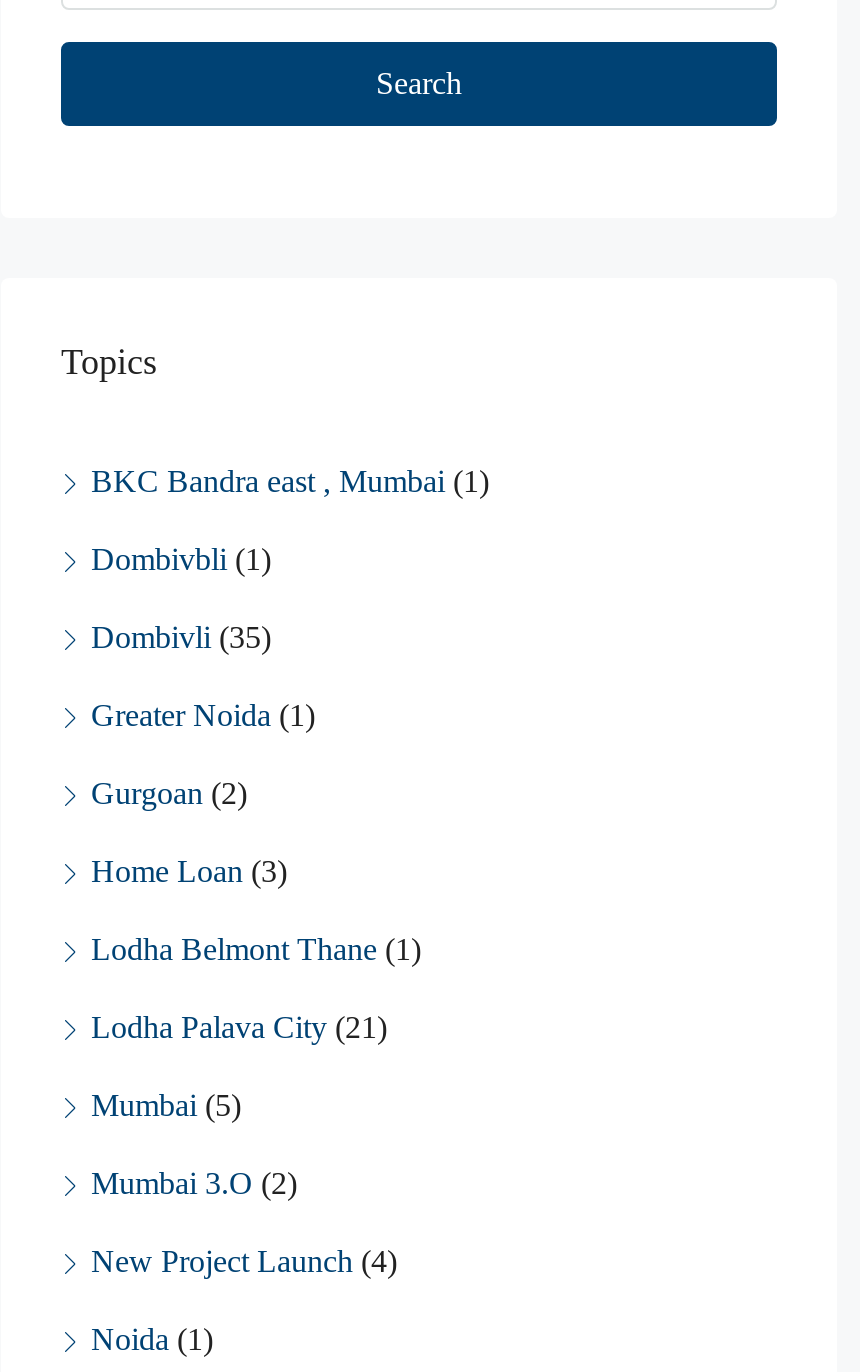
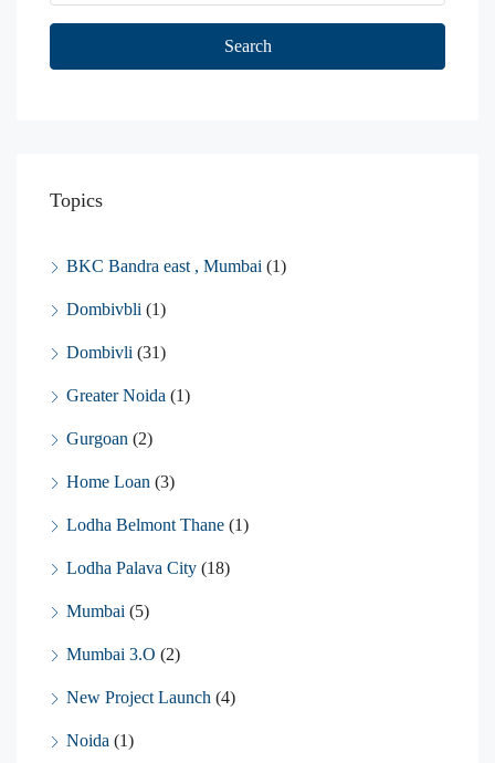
[91,620,271,654] Dombivli (35) -> [66,343,166,362] Dombivli (31)
[91,1010,387,1044] Lodha Palava City (21) -> [66,559,230,577] Lodha Palava City (18)

